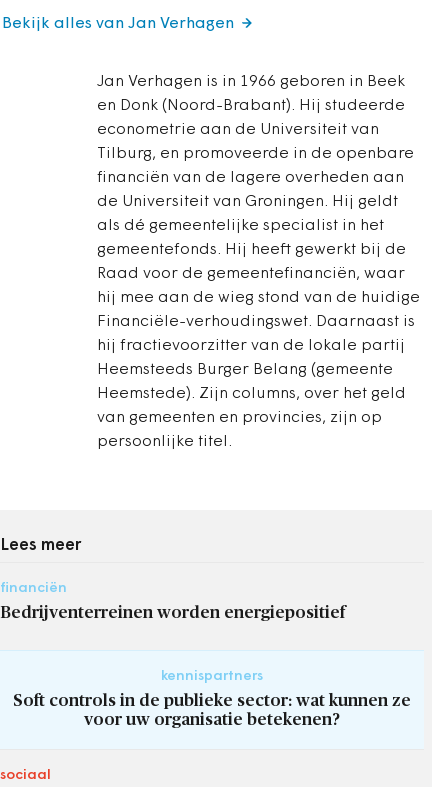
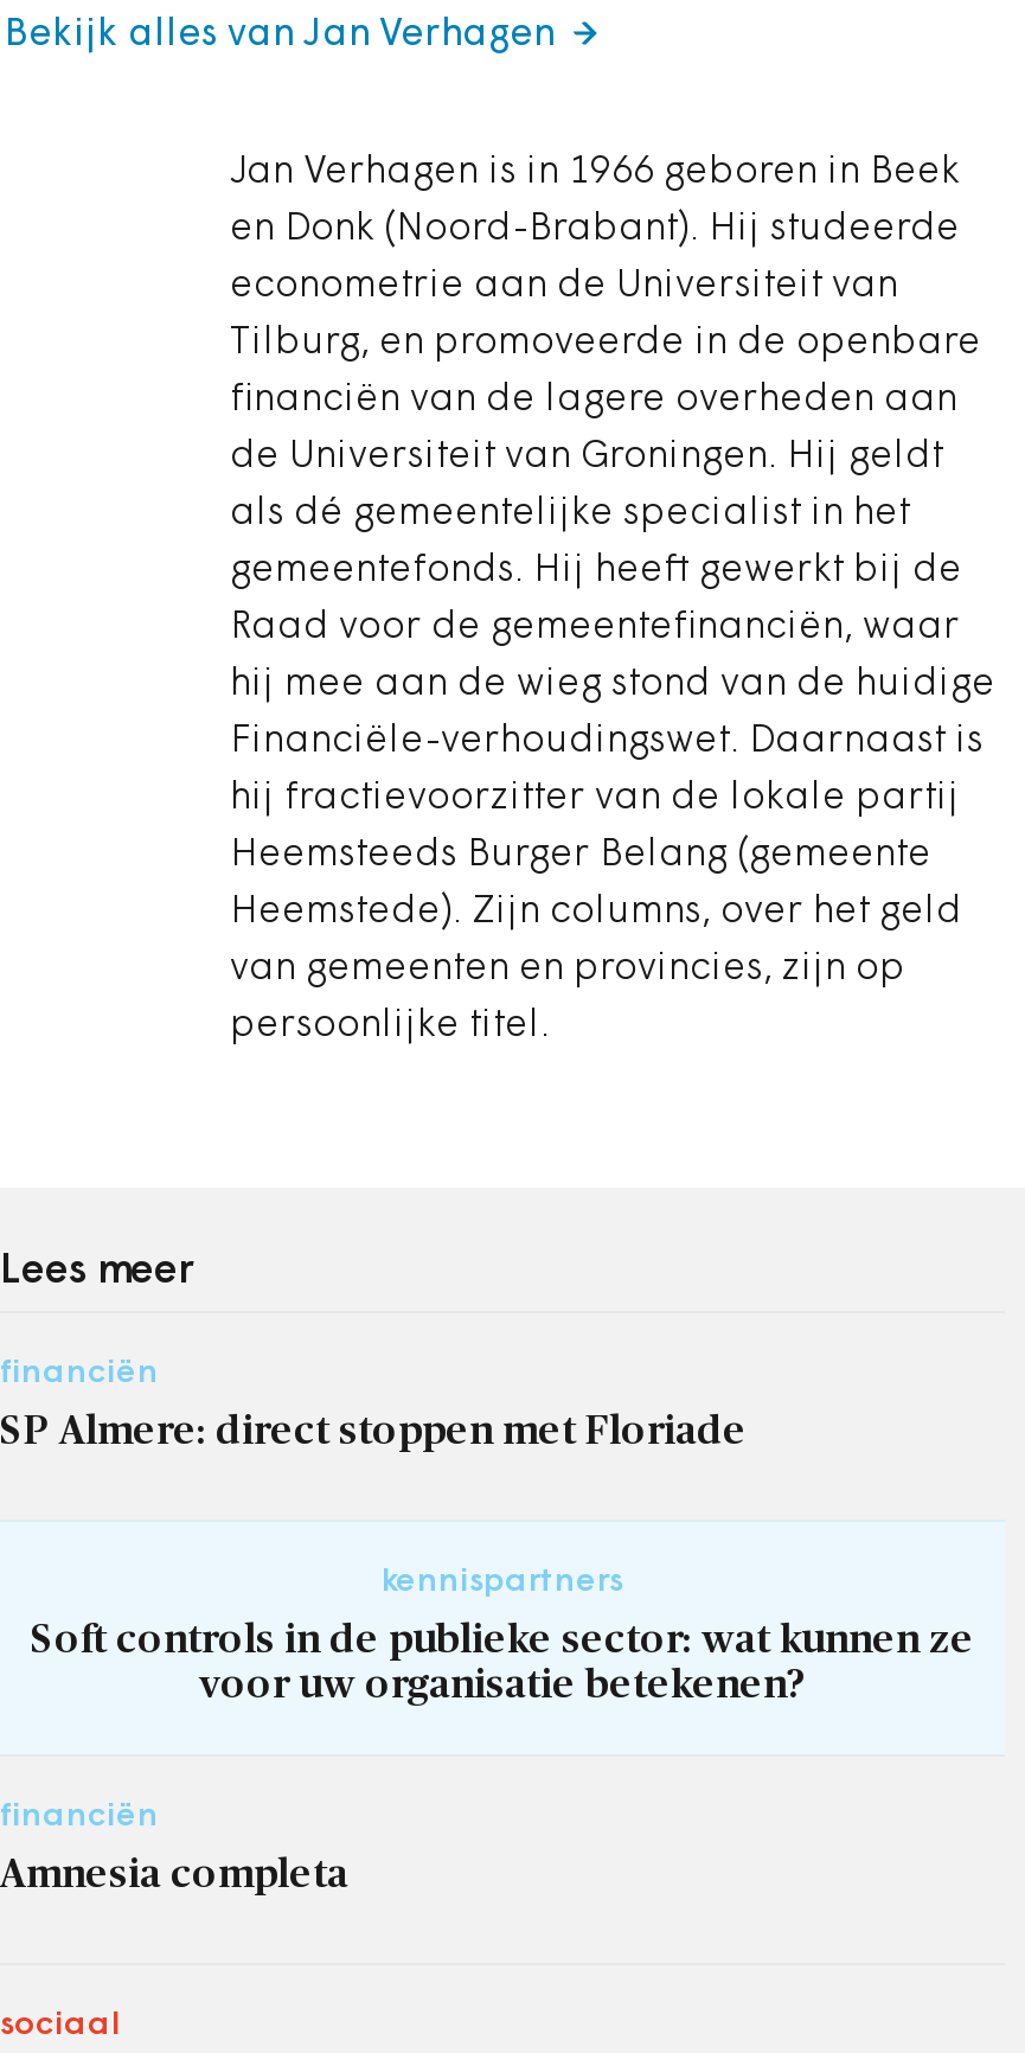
[0,604,345,621] Bedrijventerreinen worden energiepositief -> [0,1411,747,1451] SP Almere: direct stoppen met Floriade
none -> [0,1799,348,1894] financiën | Amnesia completa

